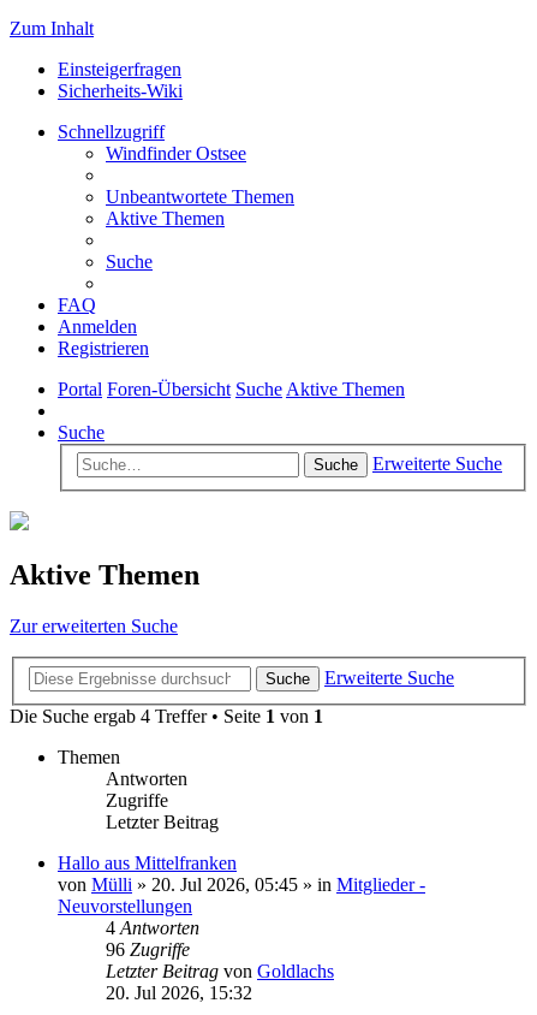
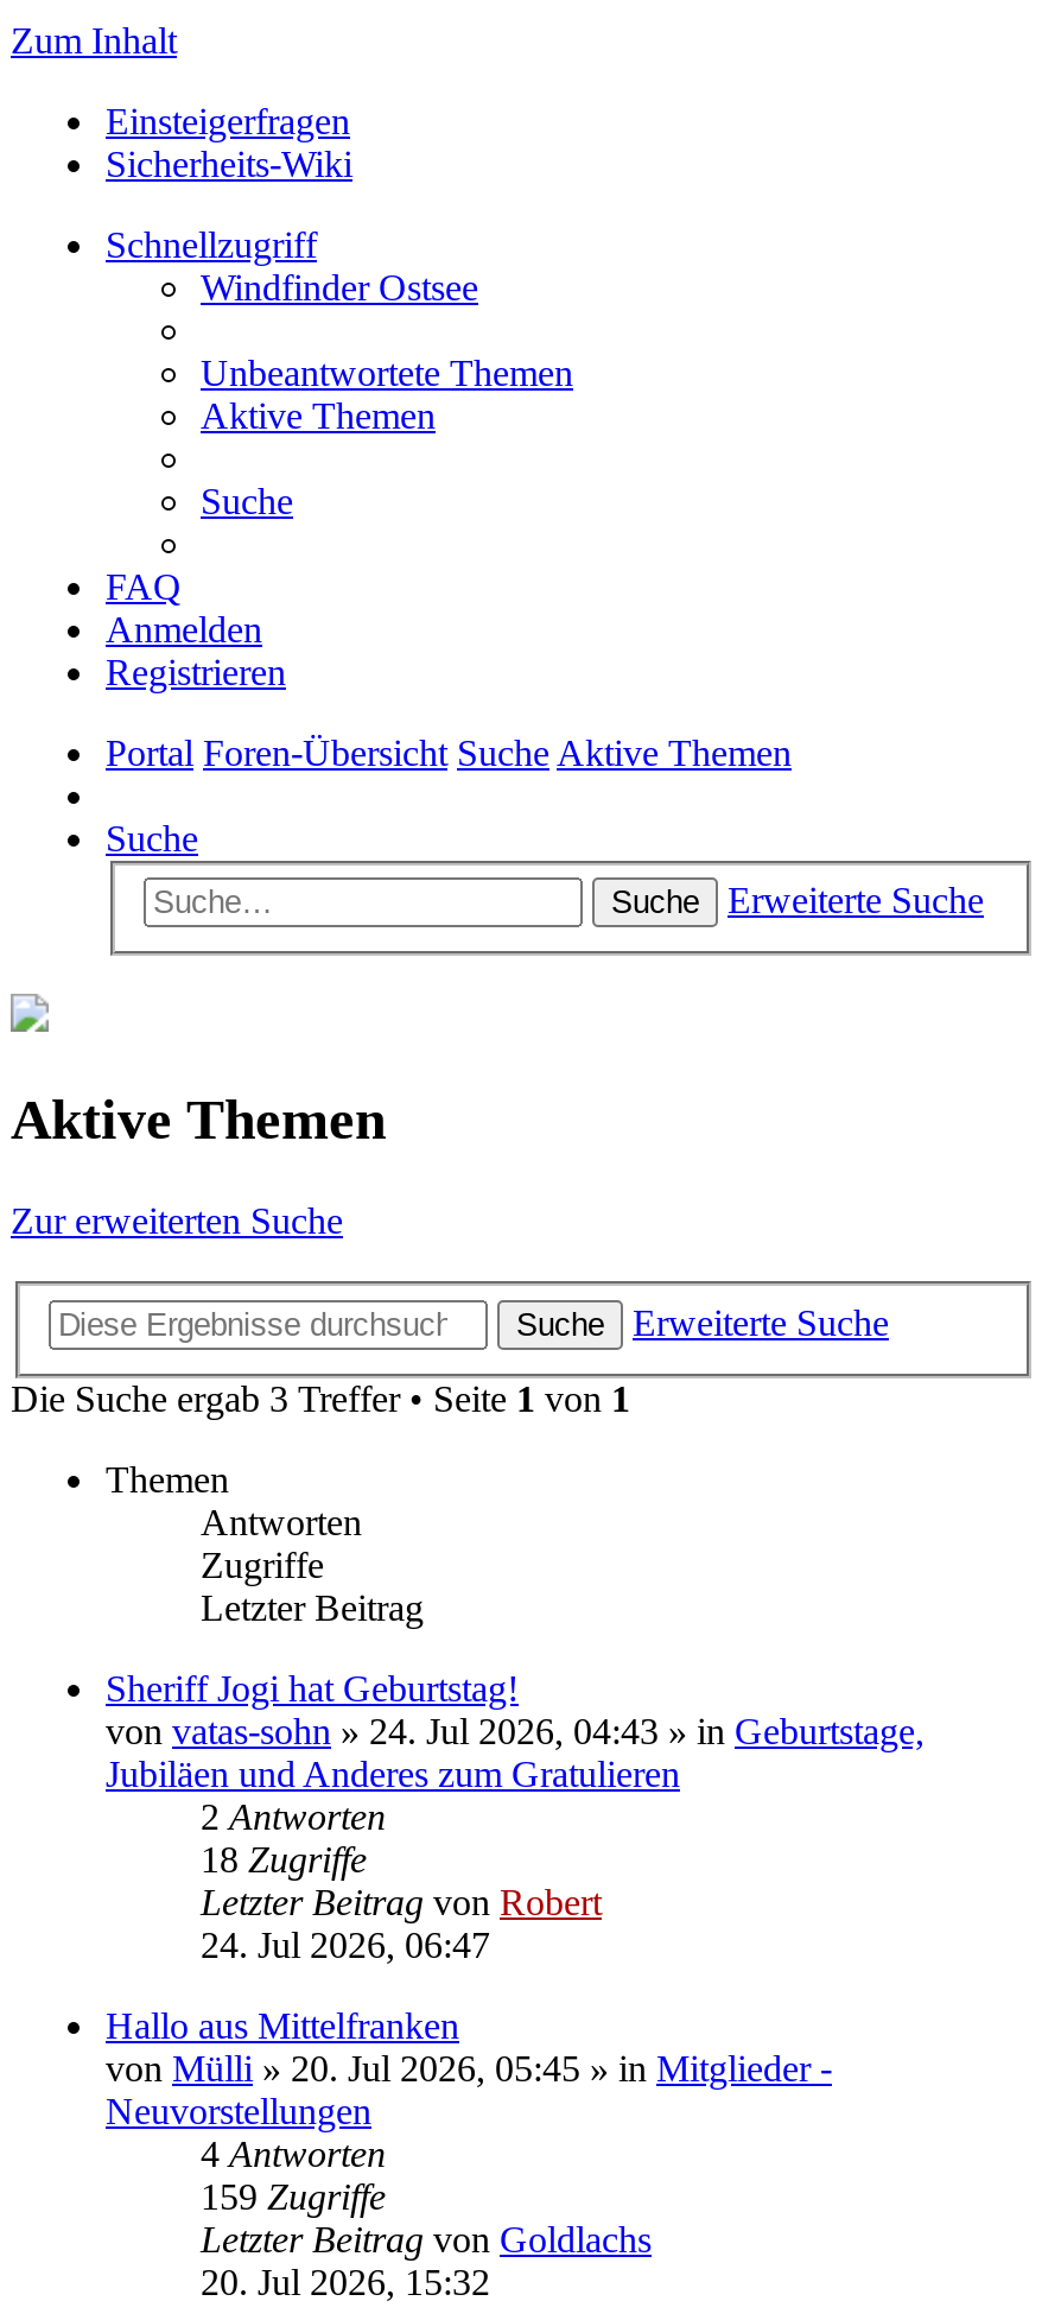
[10,706,323,726] Die Suche ergab 4 Treffer • Seite1von1 -> [11,1378,630,1419] Die Suche ergab 3 Treffer • Seite1von1
none -> [106,1668,925,1965] Sheriff Jogi hat Geburtstag! | von vatas-sohn» 24. Jul 2026, 04:43» in Geburtstage, | Jubiläen und Anderes zum Gratulieren | 2 Antworten | 18 Zugriffe | Letzter Beitrag von Robert | 24. Jul 2026, 06:47
[106,939,190,960] 96 Zugriffe -> [201,2176,386,2216] 159 Zugriffe

